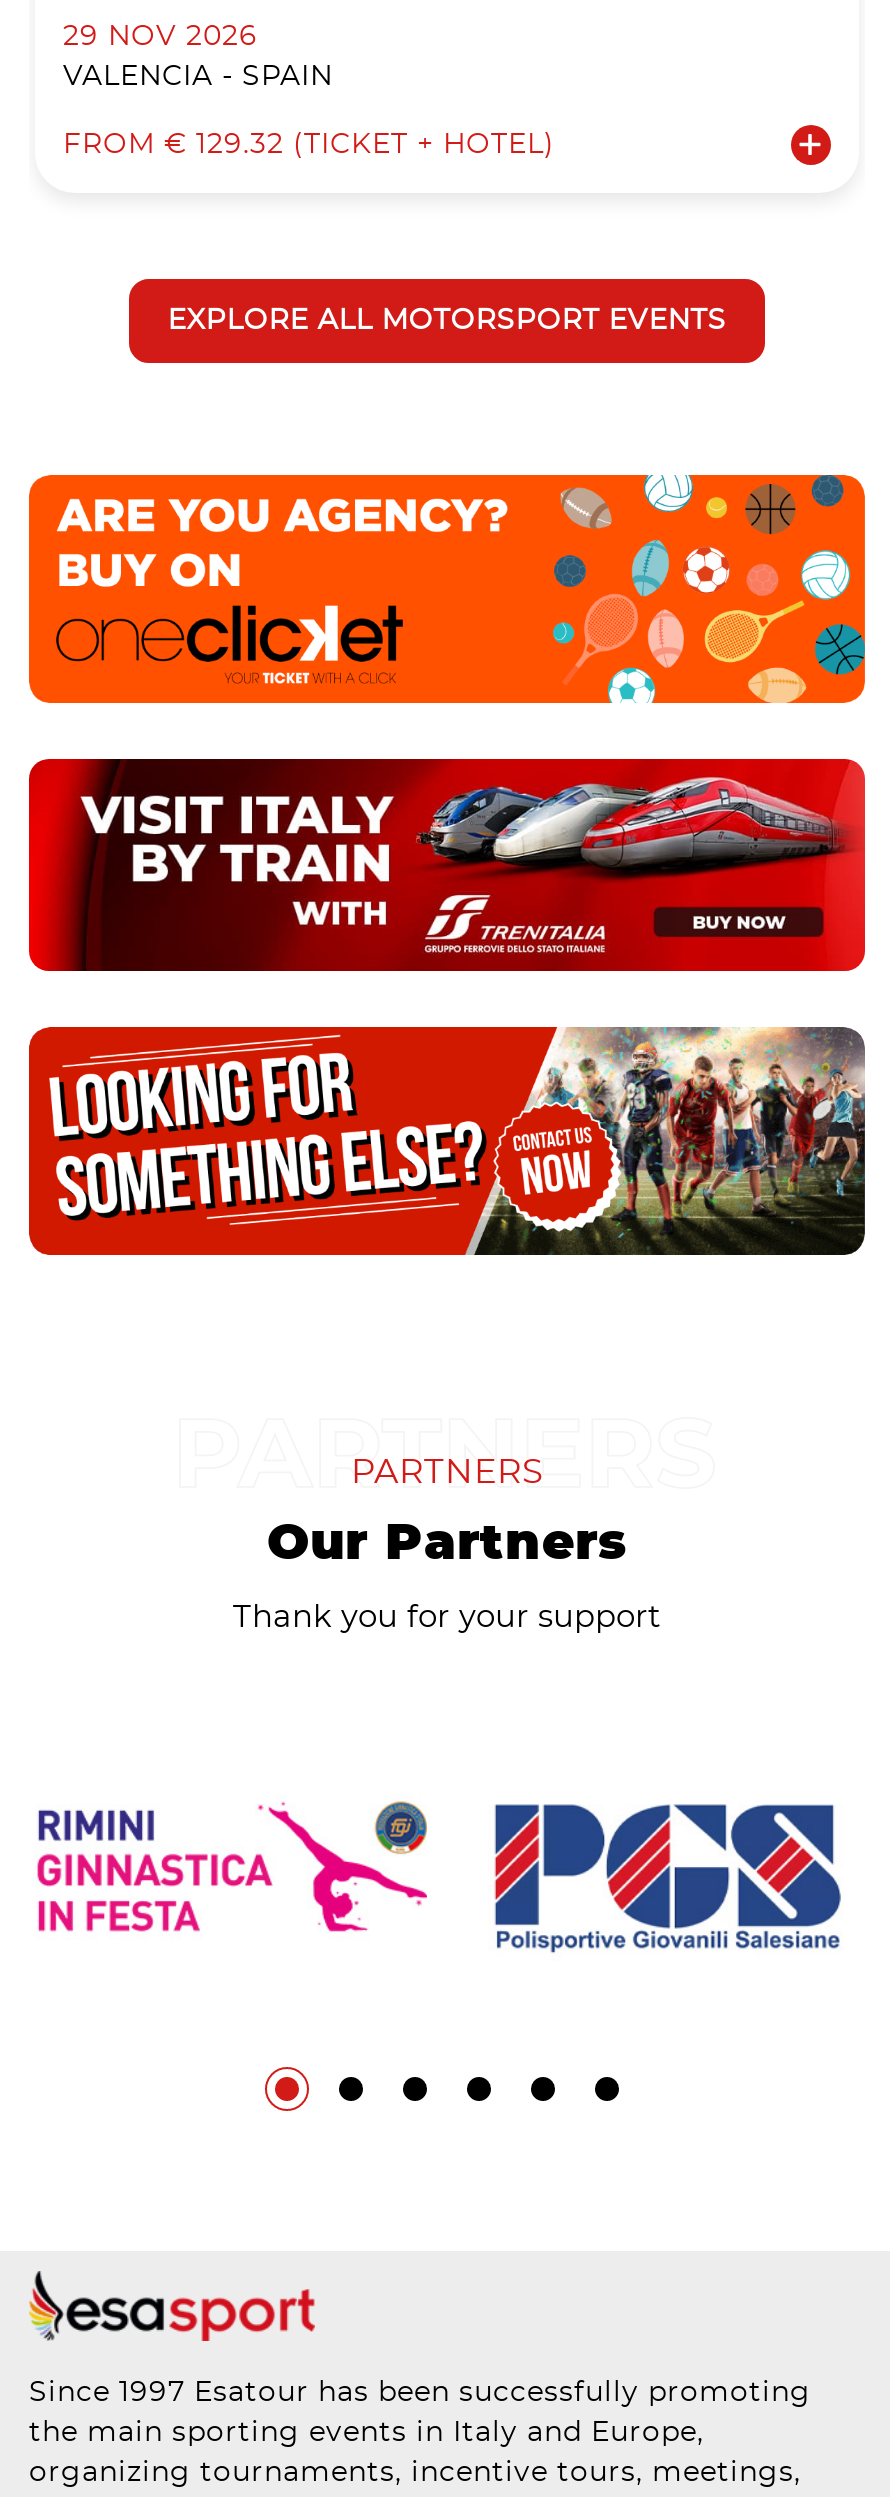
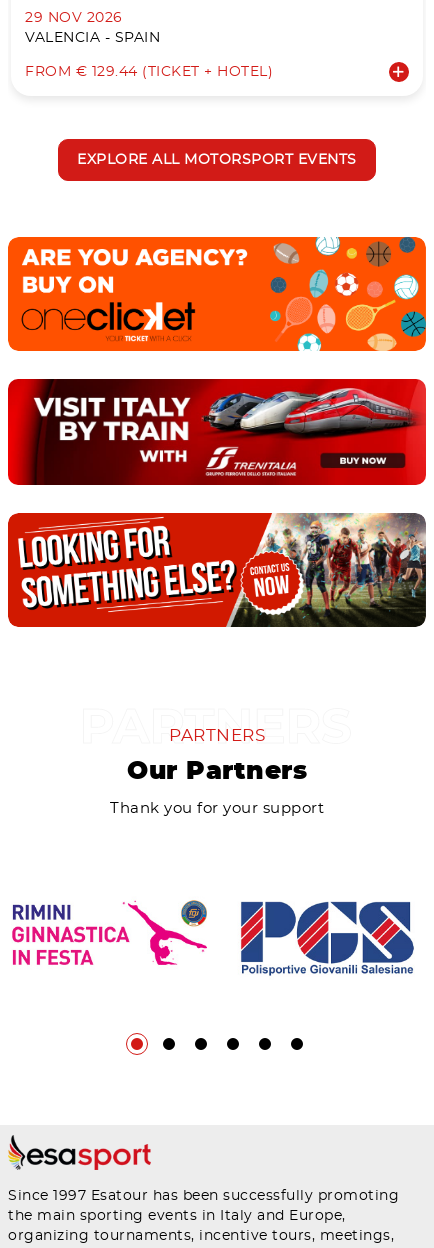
[63,131,555,159] FROM € 129.32 (TICKET + HOTEL) -> [25,65,273,79] FROM € 129.44 (TICKET + HOTEL)

